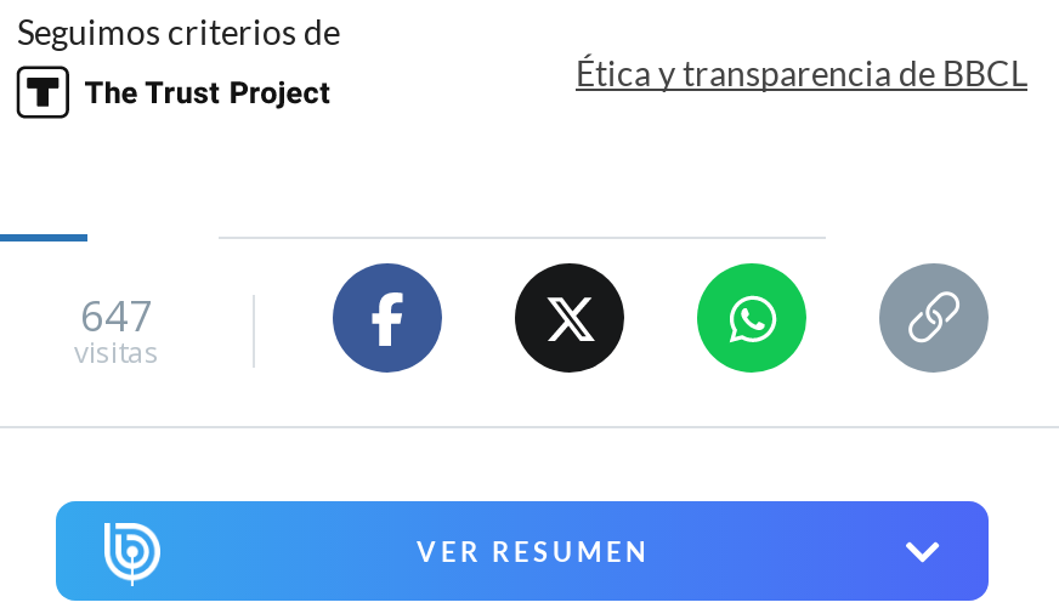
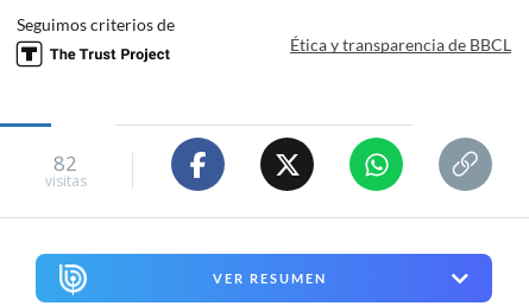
[80,288,153,343] 647 -> [53,149,77,177] 82

